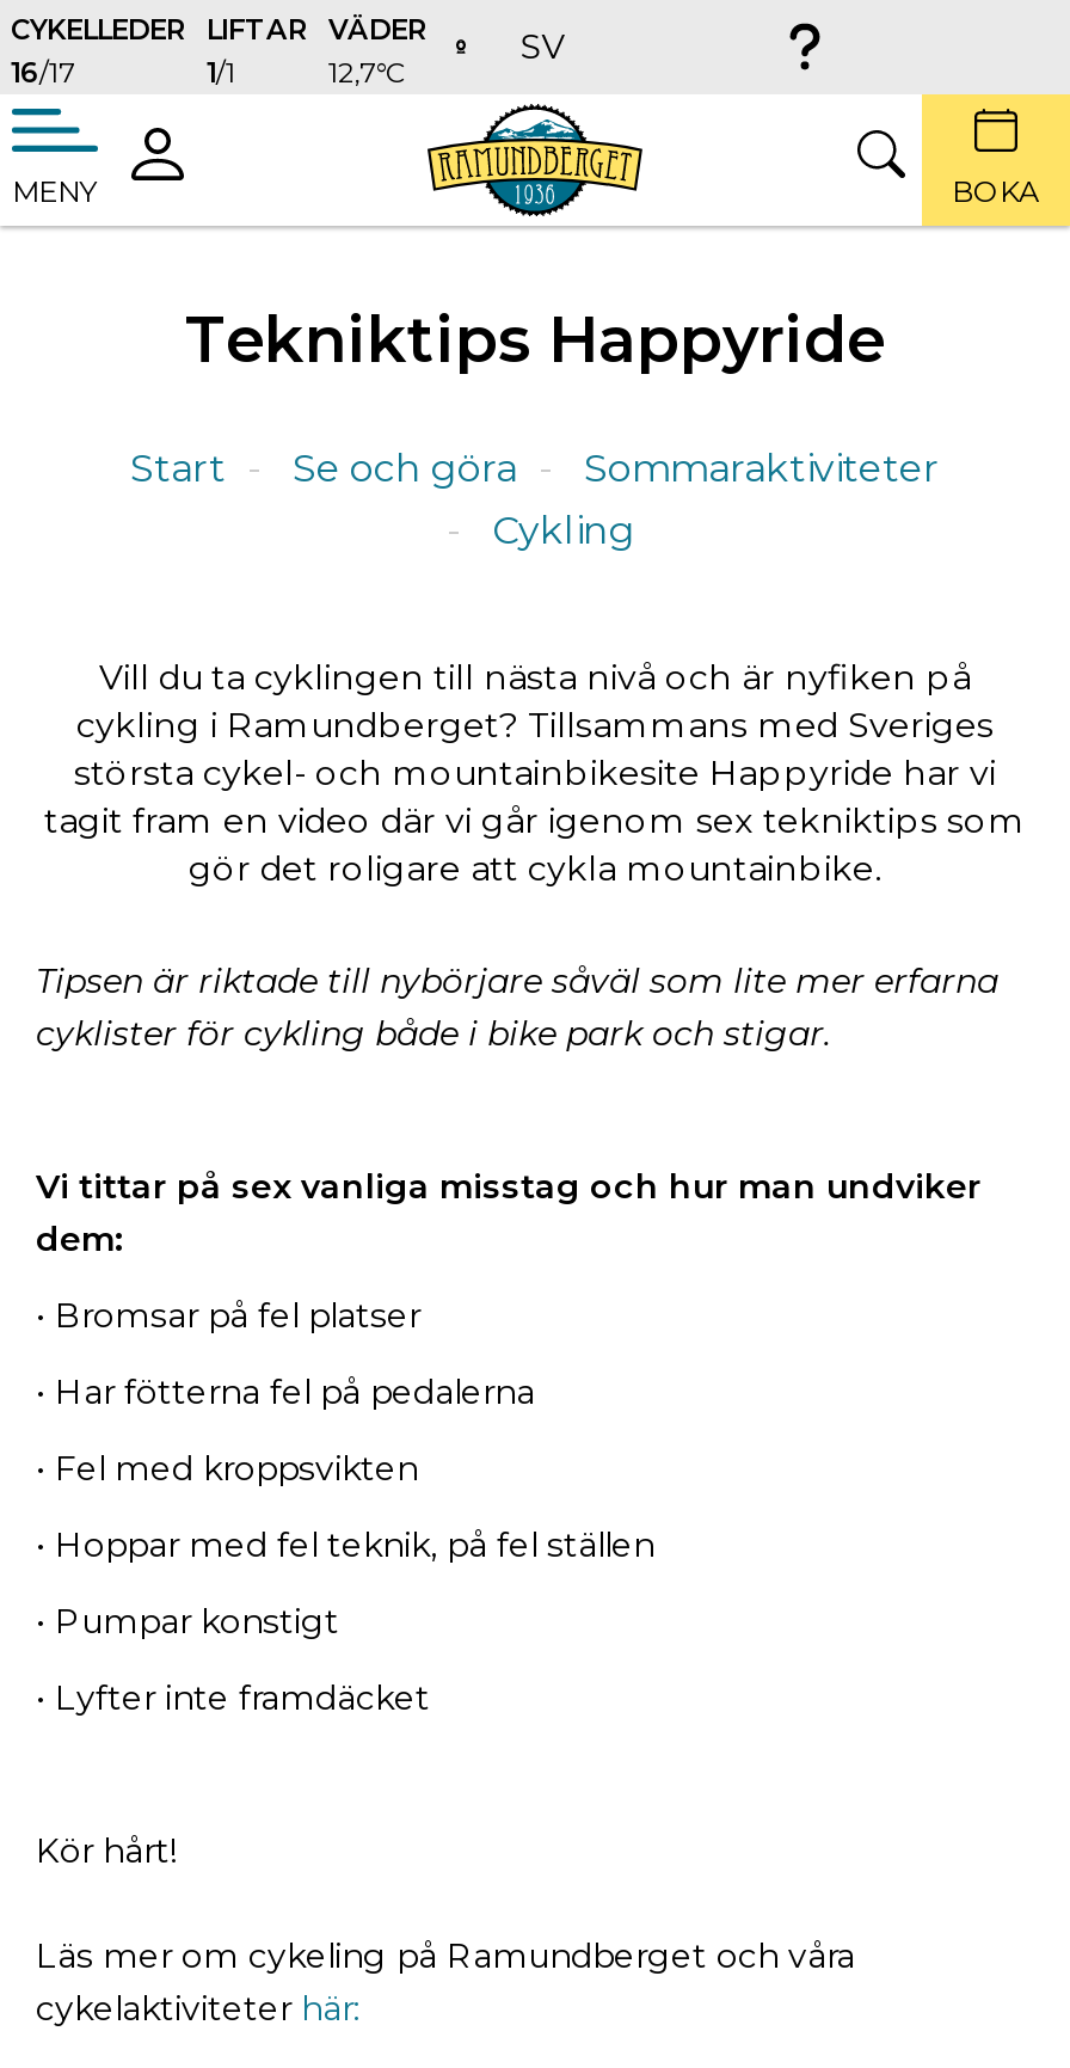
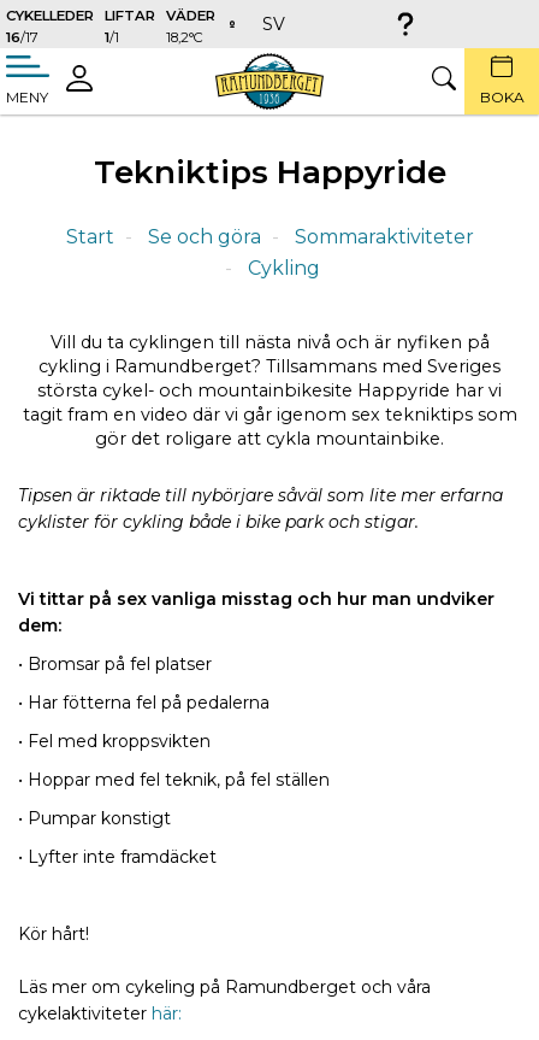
[328,55,405,88] 12,7°C -> [165,28,203,45] 18,2°C

